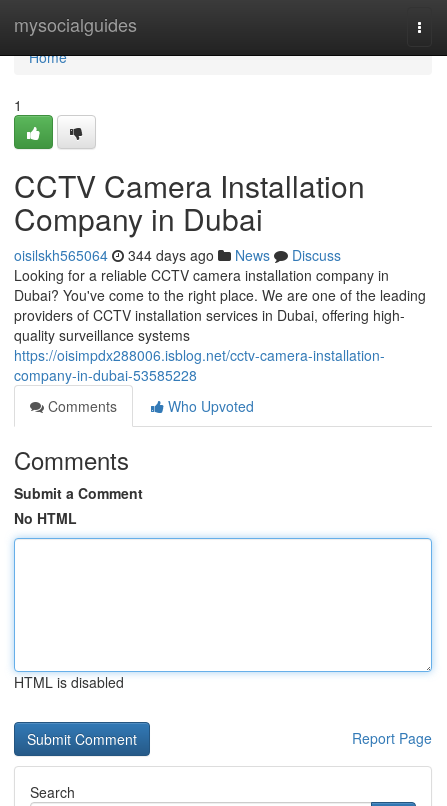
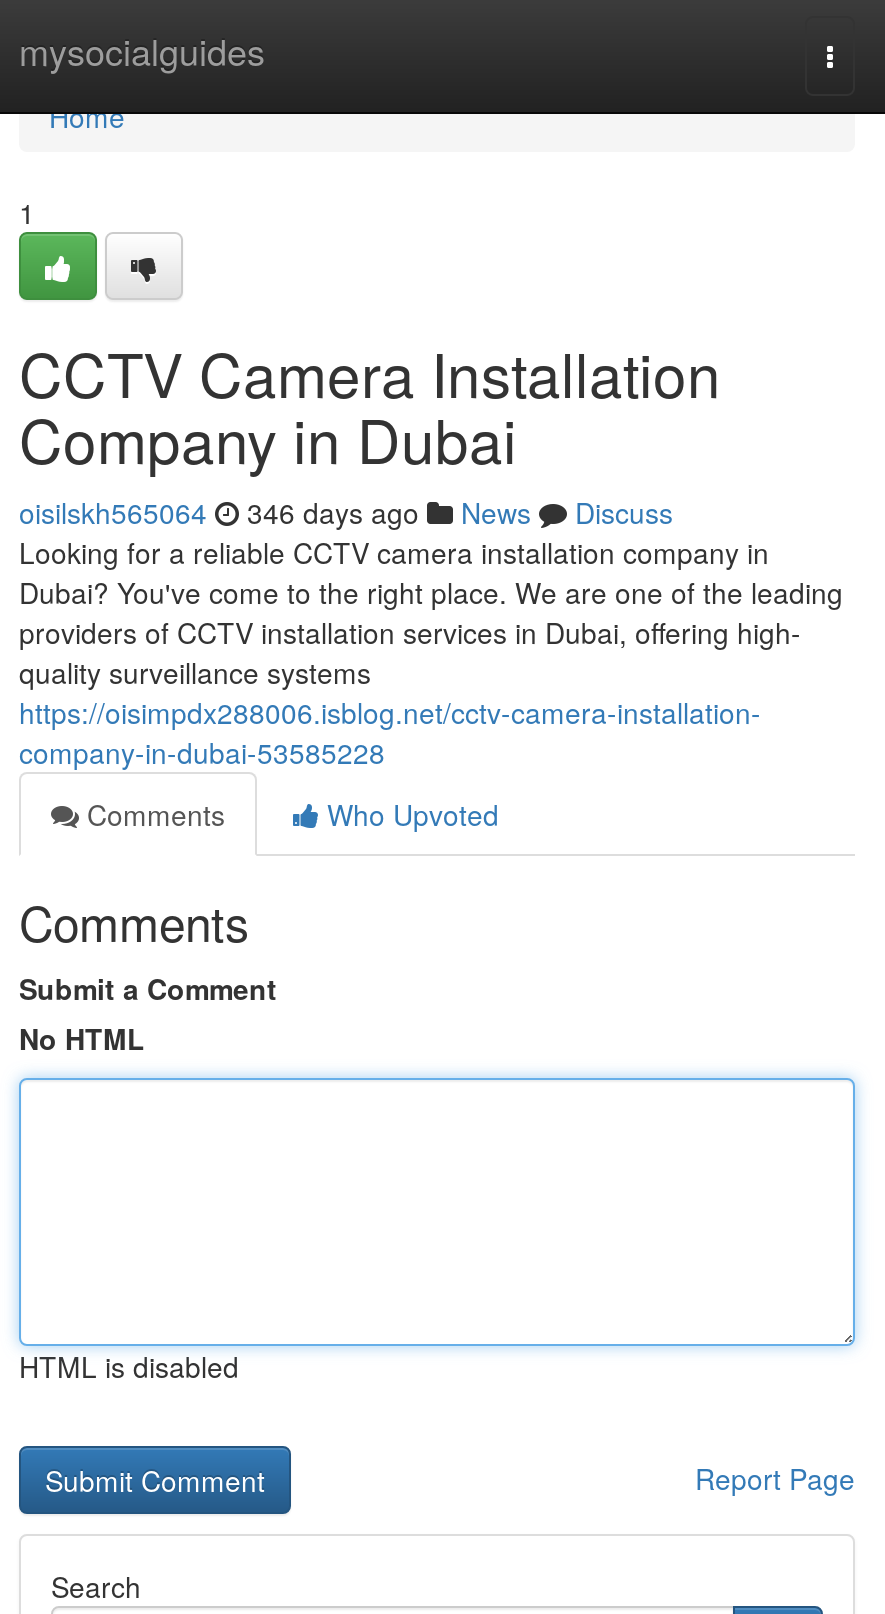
[14,245,341,265] oisilskh565064 344 days ago News Discuss -> [19,492,673,532] oisilskh565064 346 days ago News Discuss

